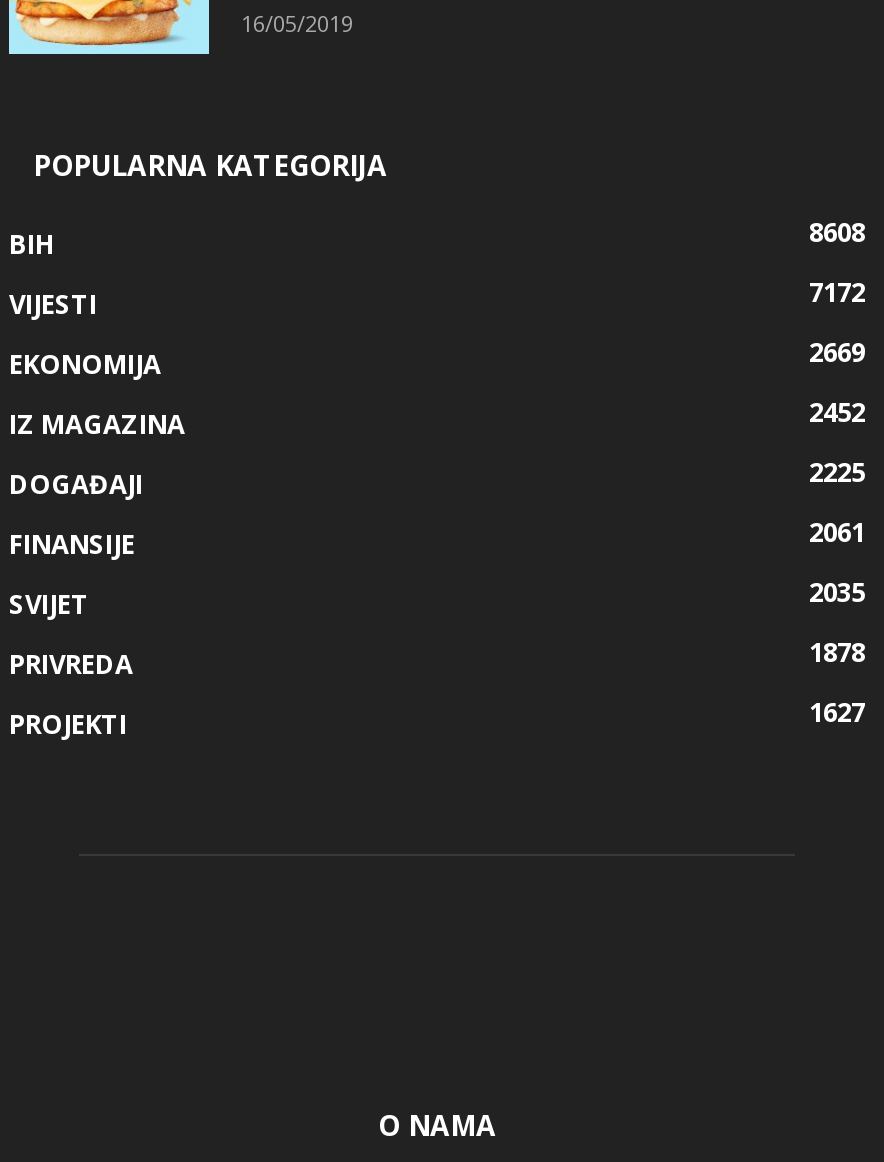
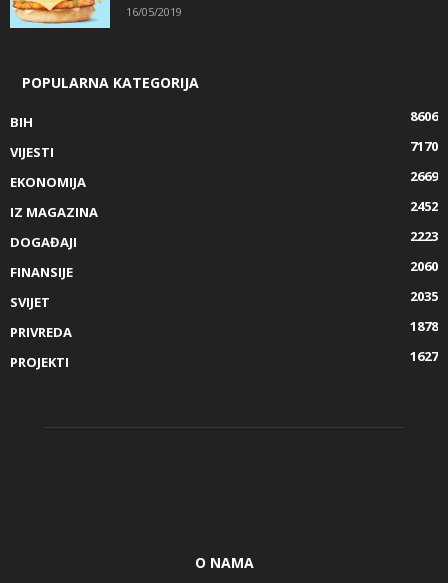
[809,214,865,250] 8608 -> [410,107,438,125] 8606
[809,274,865,310] 7172 -> [410,137,438,155] 7170
[809,454,865,490] 2225 -> [410,227,438,245] 2223
[809,514,865,550] 2061 -> [410,257,438,275] 2060

